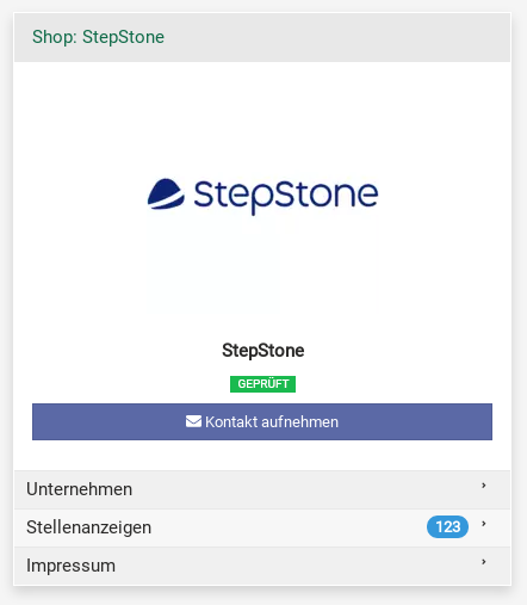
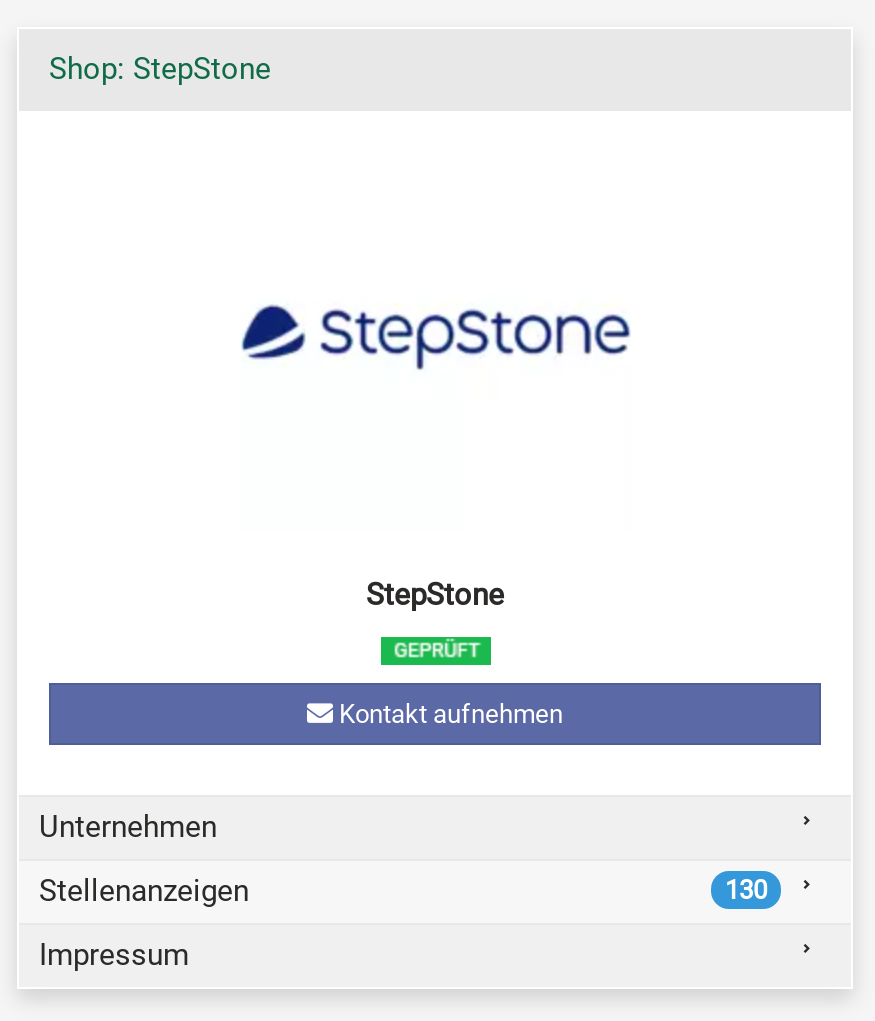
[435,518,460,536] 123 -> [725,875,767,905] 130

